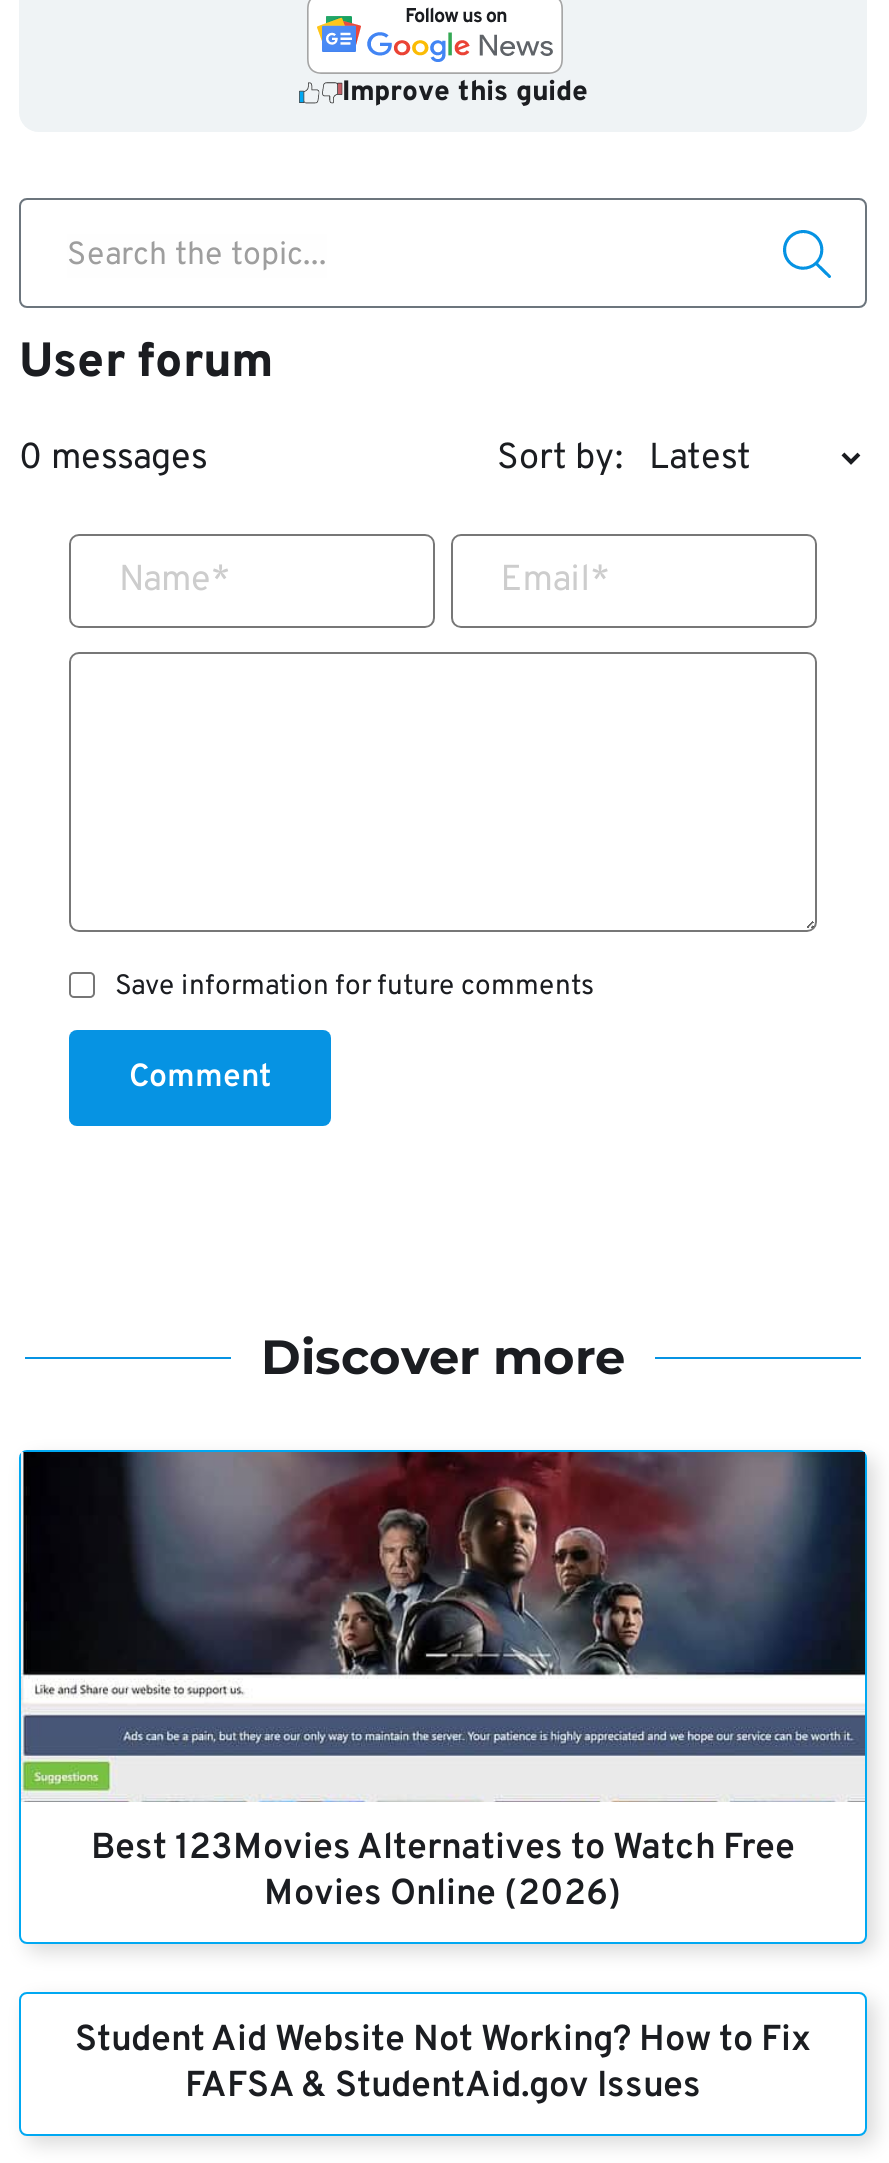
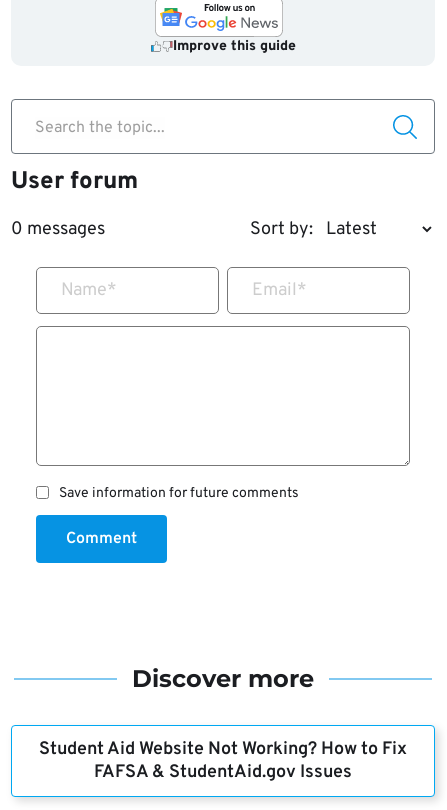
[17,1450,871,1948] [image] | Best 123Movies Alternatives to Watch Free | Movies Online (2026) -> none

